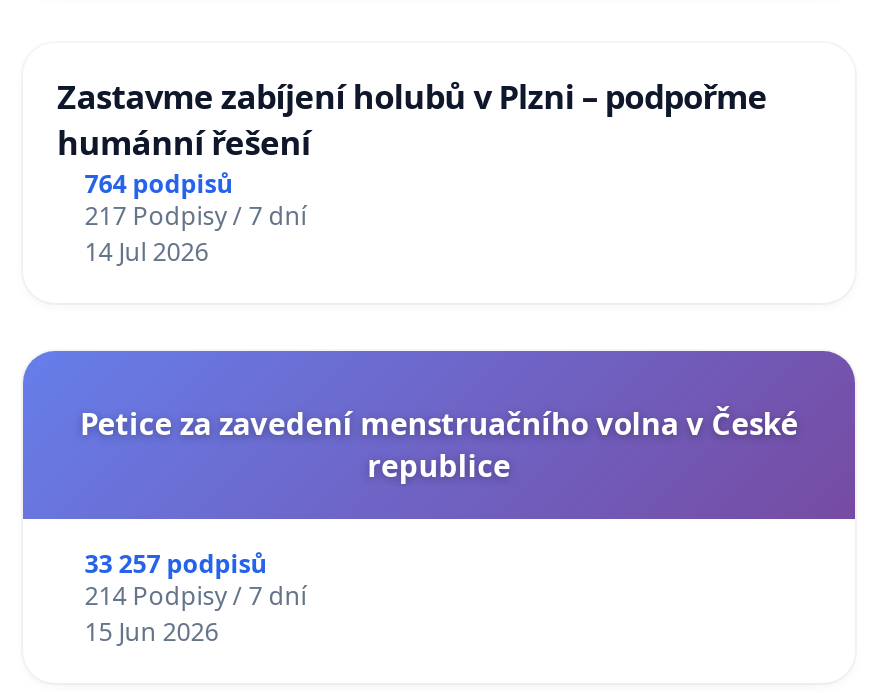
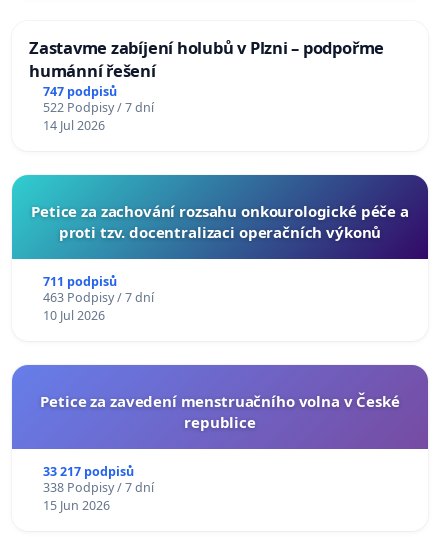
[85,166,233,200] 764 podpisů -> [43,83,117,100] 747 podpisů
[85,198,307,232] 217 Podpisy / 7 dní -> [43,99,154,116] 522 Podpisy / 7 dní
none -> [12,174,427,324] [image] | Petice za zachování rozsahu onkourologické péče a | proti tzv. docentralizaci operačních výkonů | 711 podpisů | 463 Podpisy / 7 dní | 10 Jul 2026
[85,546,267,580] 33 257 podpisů -> [43,463,134,480] 33 217 podpisů
[85,578,307,612] 214 Podpisy / 7 dní -> [43,479,154,496] 338 Podpisy / 7 dní

